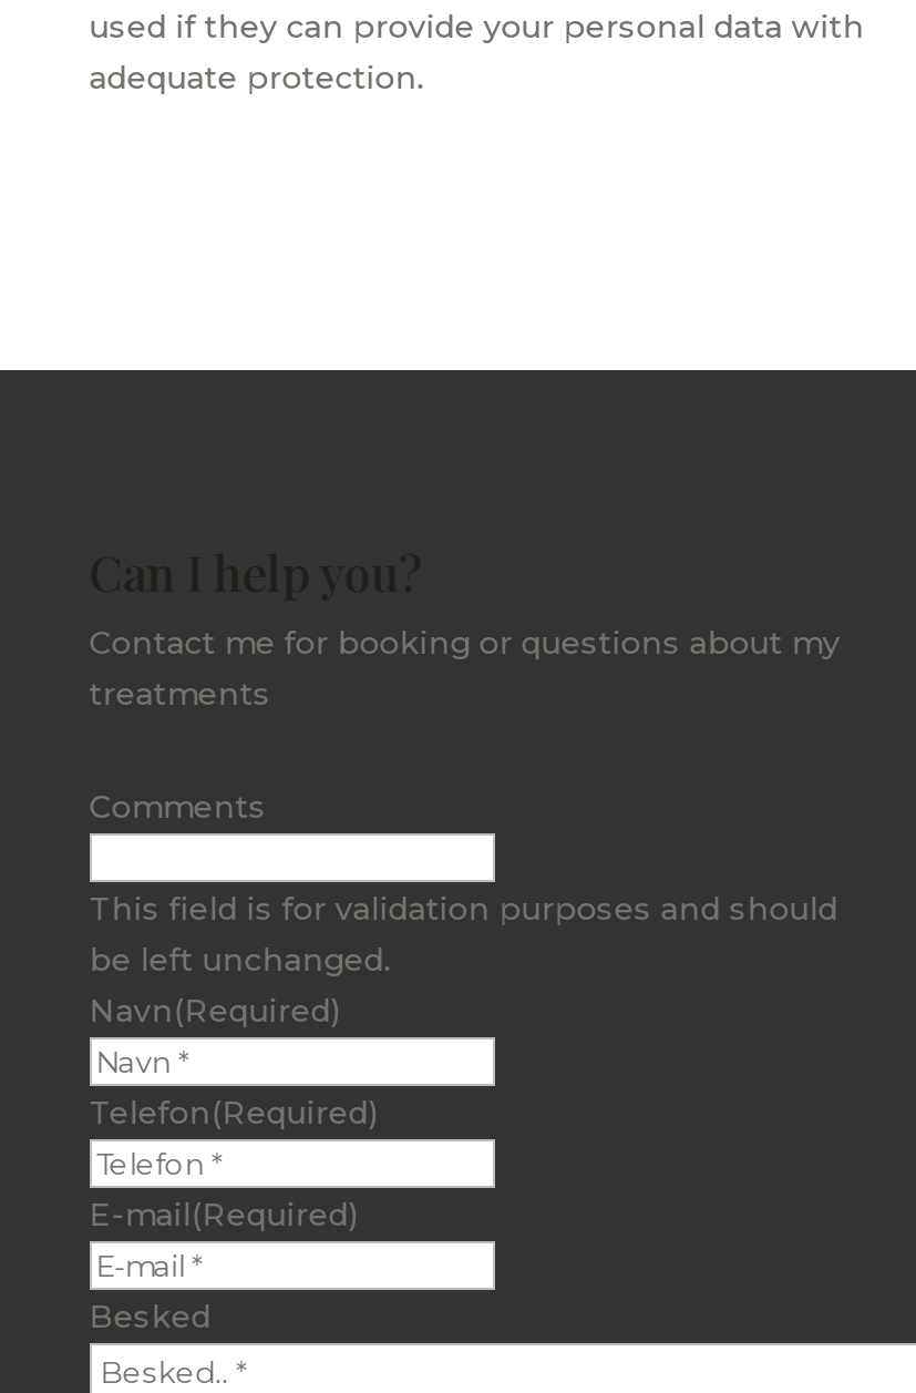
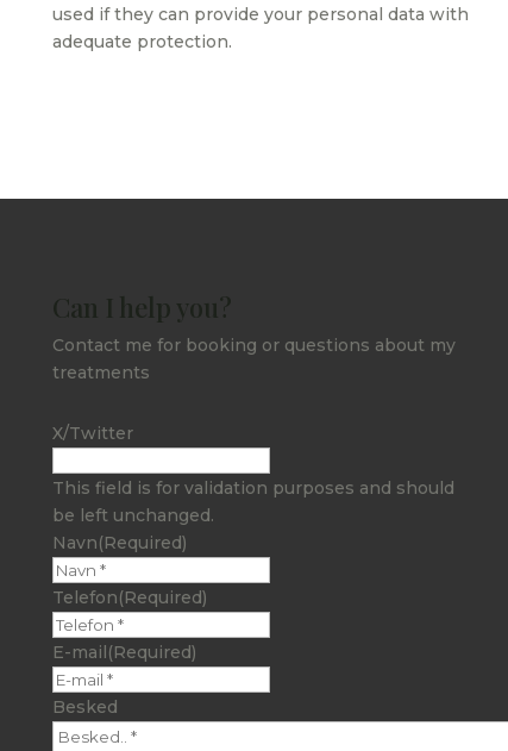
[89,787,266,827] Comments -> [52,423,133,444] X/Twitter

